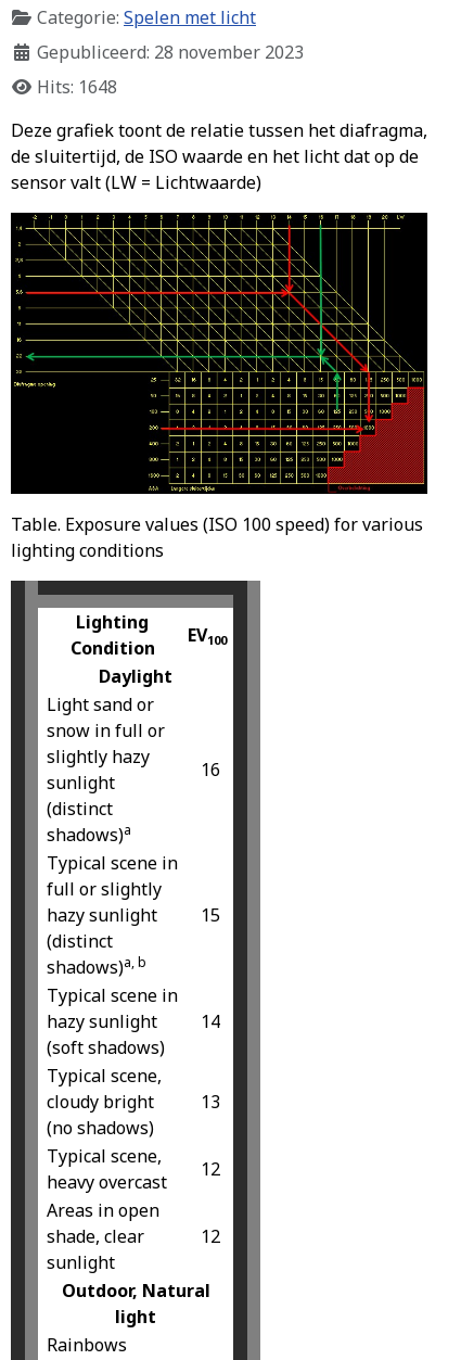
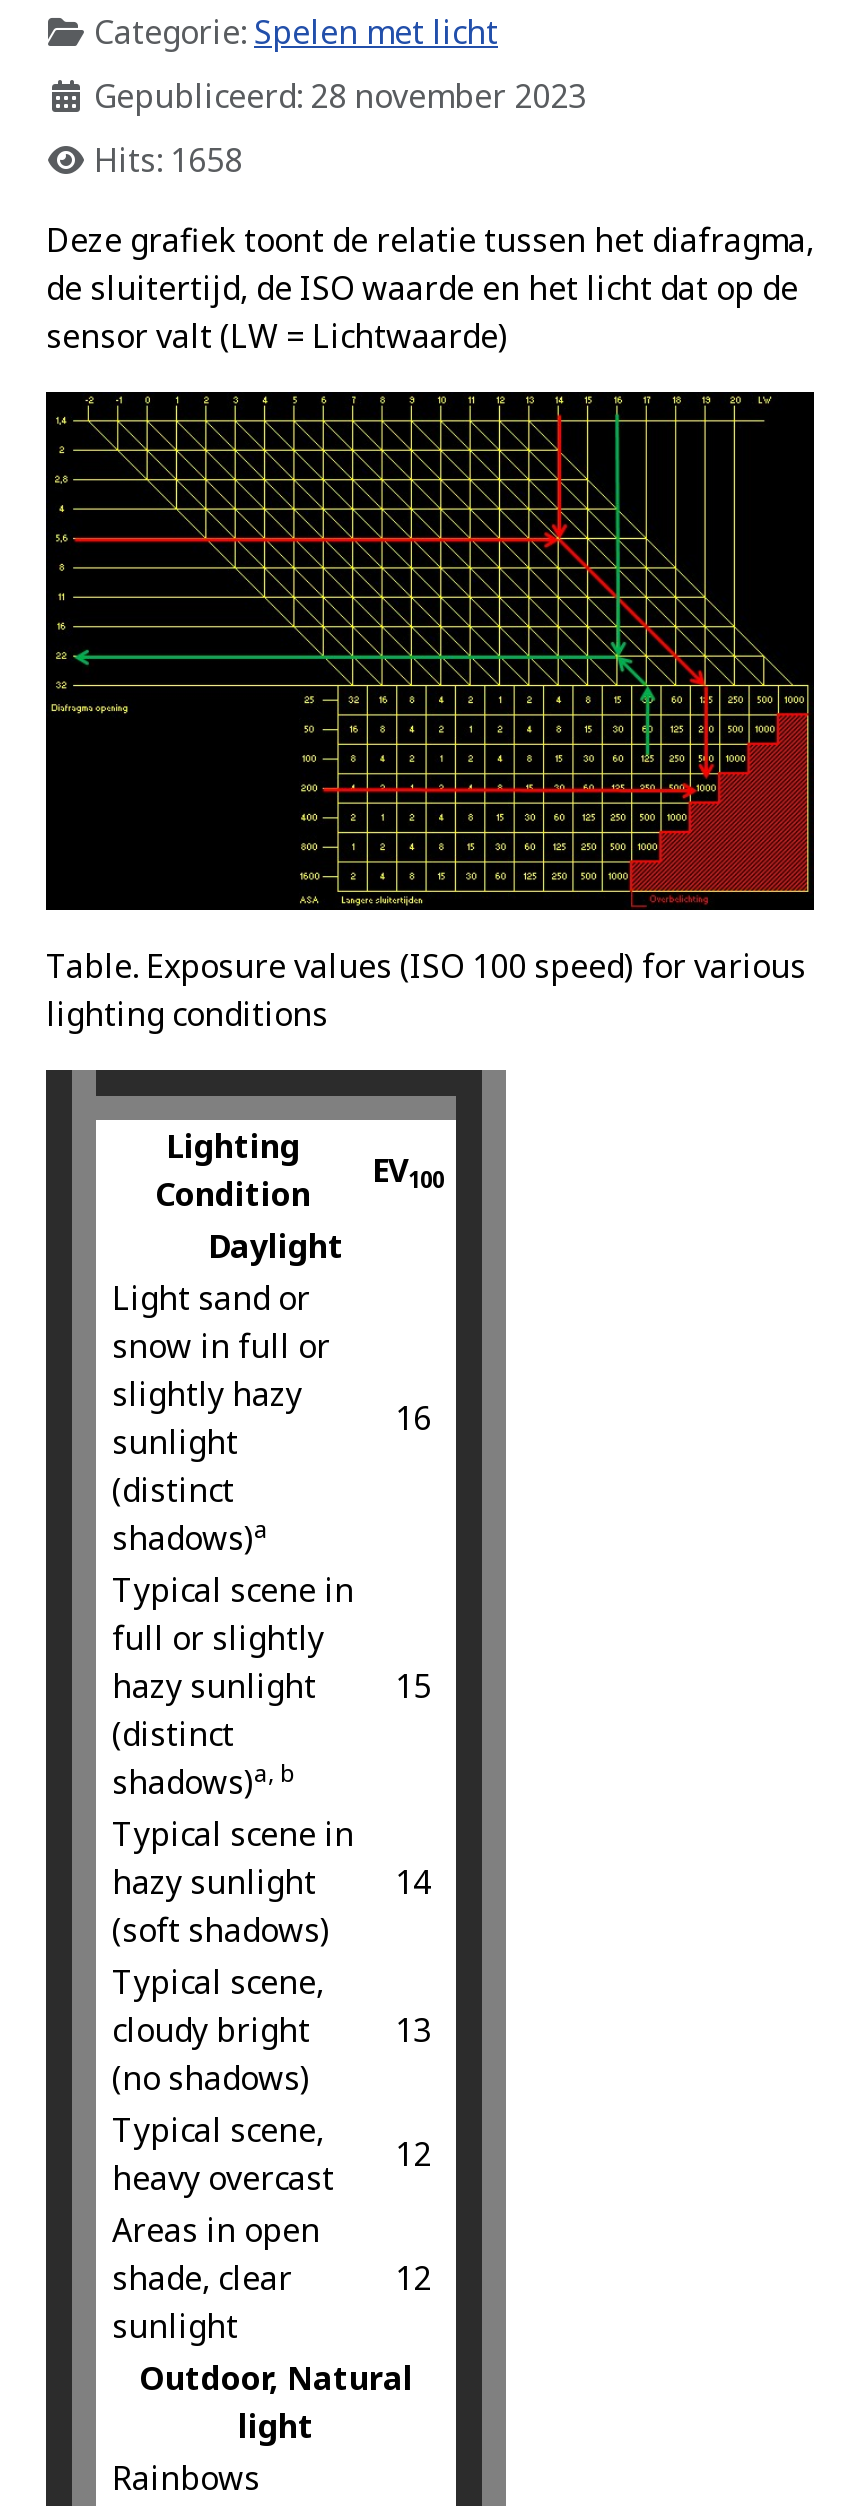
[37,75,117,99] Hits: 1648 -> [94,138,242,182] Hits: 1658

